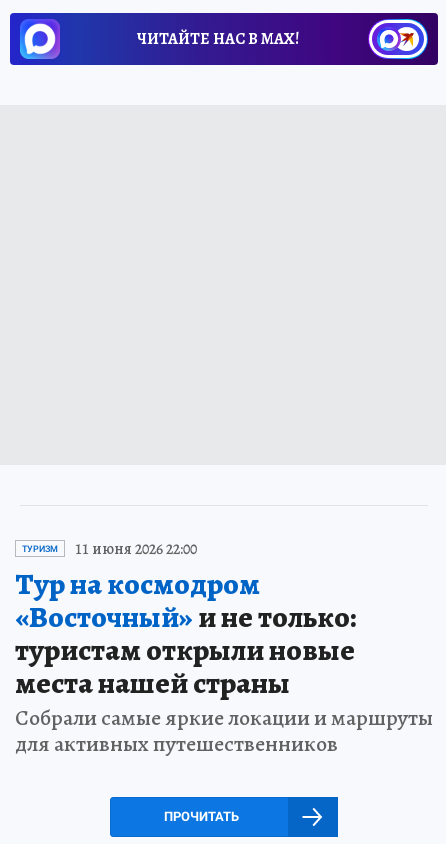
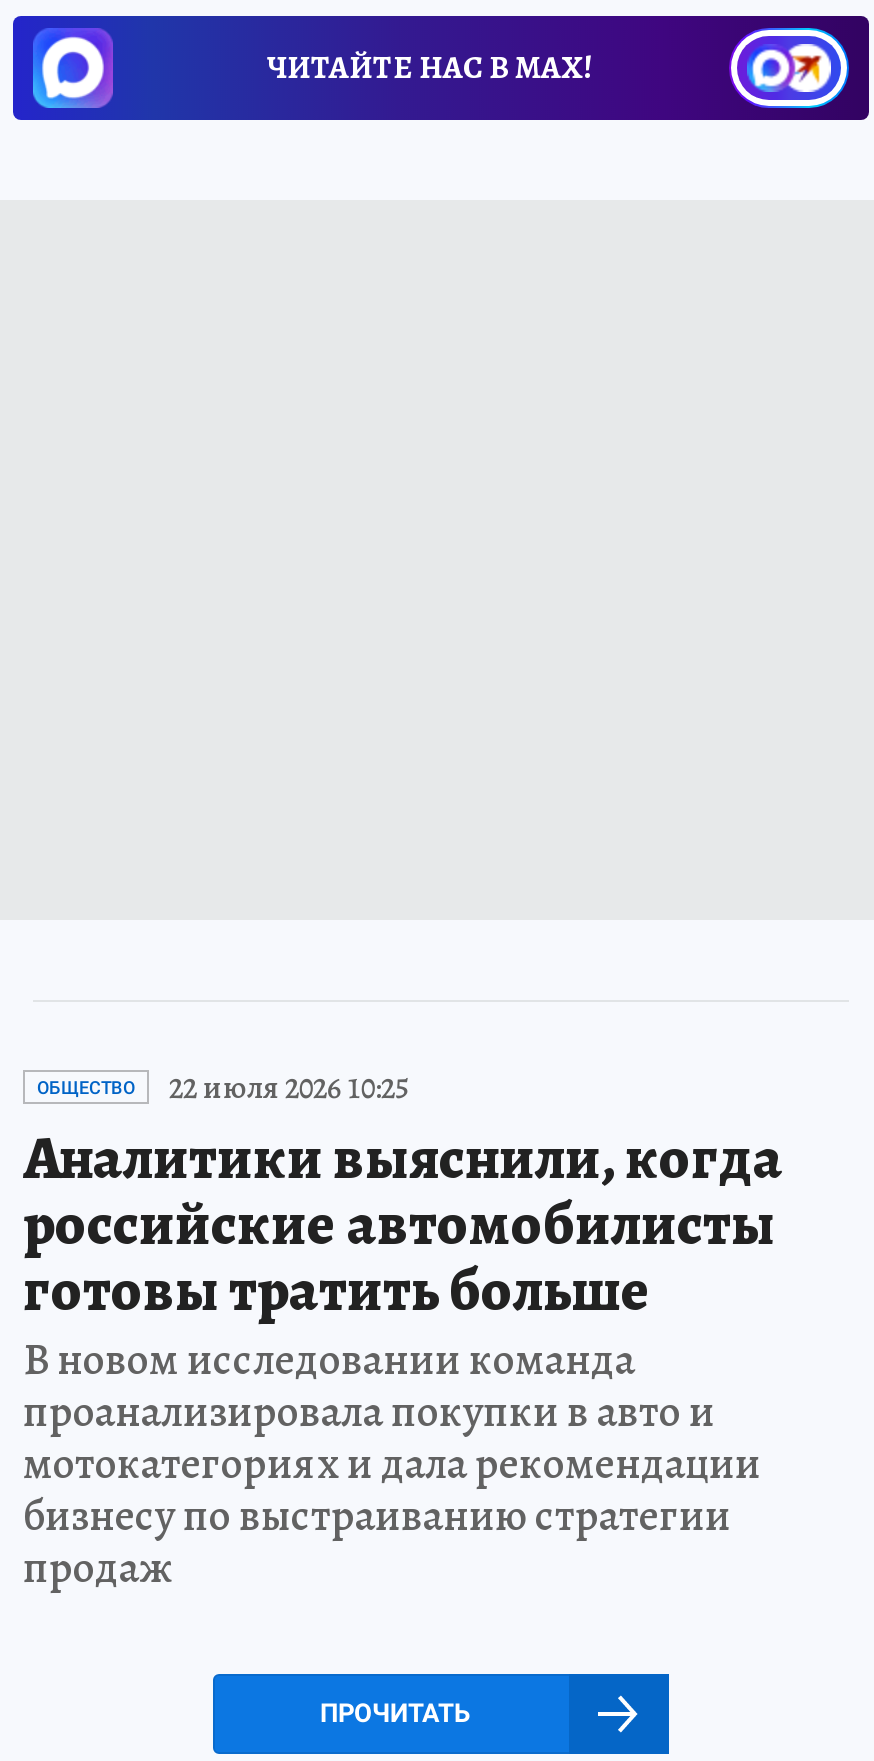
[15,537,433,758] ТУРИЗМ | 11 июня 2026 22:00 | Тур на космодром | «Восточный»и не только: | туристам открыли новые | места нашей страны | Собрали самые яркие локации и маршруты | для активных путешественников -> [23,1065,783,1597] ОБЩЕСТВО | 22 июля 2026 10:25 | Аналитики выяснили, когда | российские автомобилисты | готовы тратить больше | В новом исследовании команда | проанализировала покупки в авто и | мотокатегориях и дала рекомендации | бизнесу по выстраиванию стратегии | продаж

